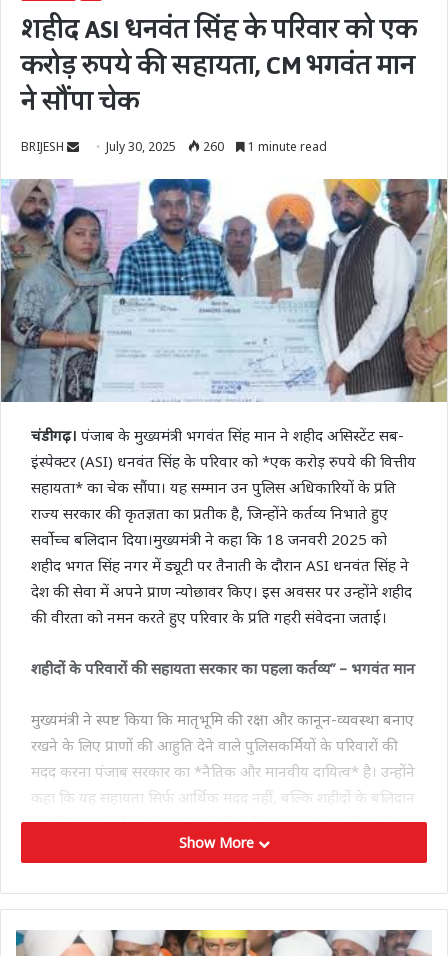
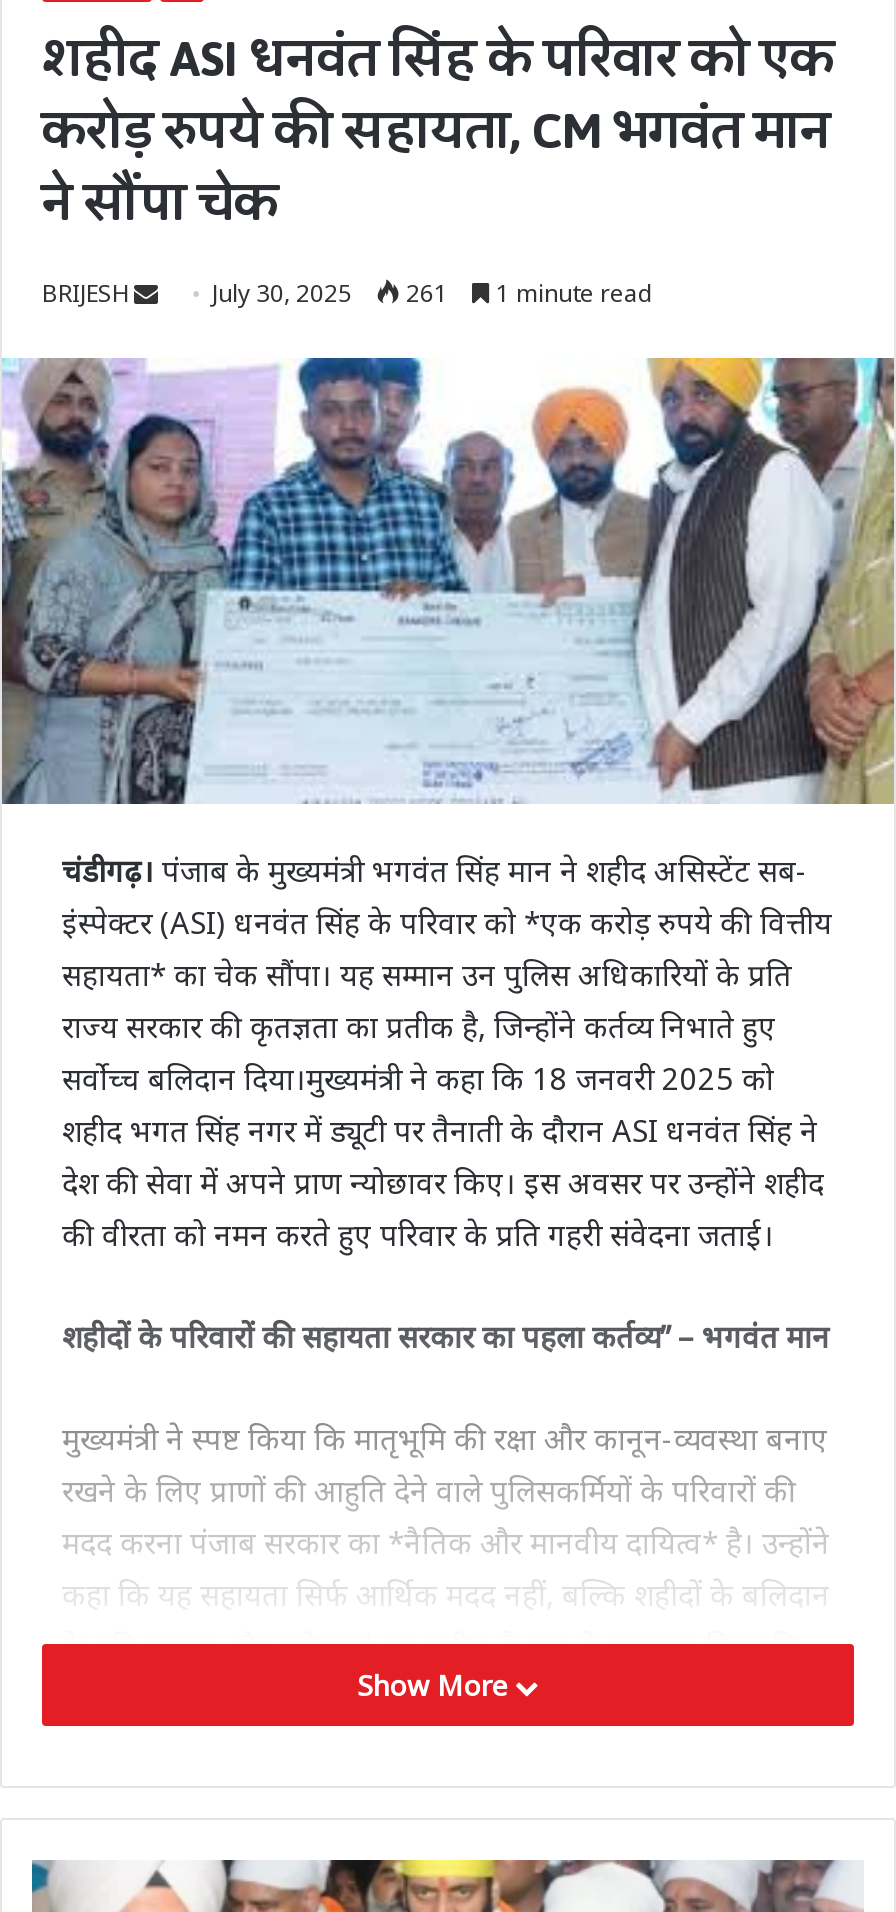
[200,138,224,155] 260 -> [400,276,448,310] 261

